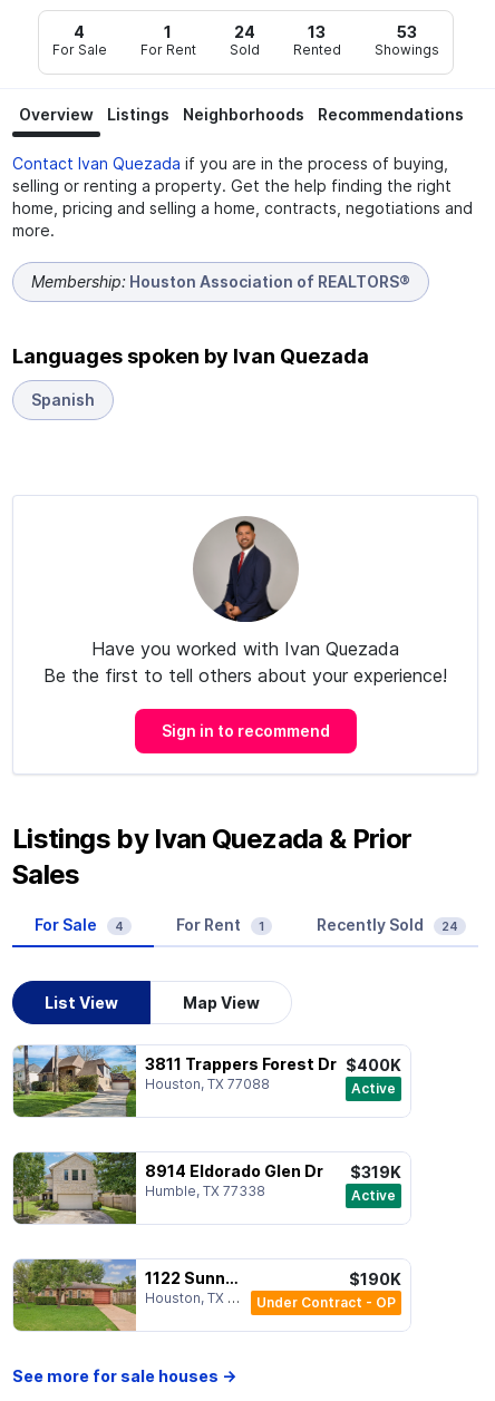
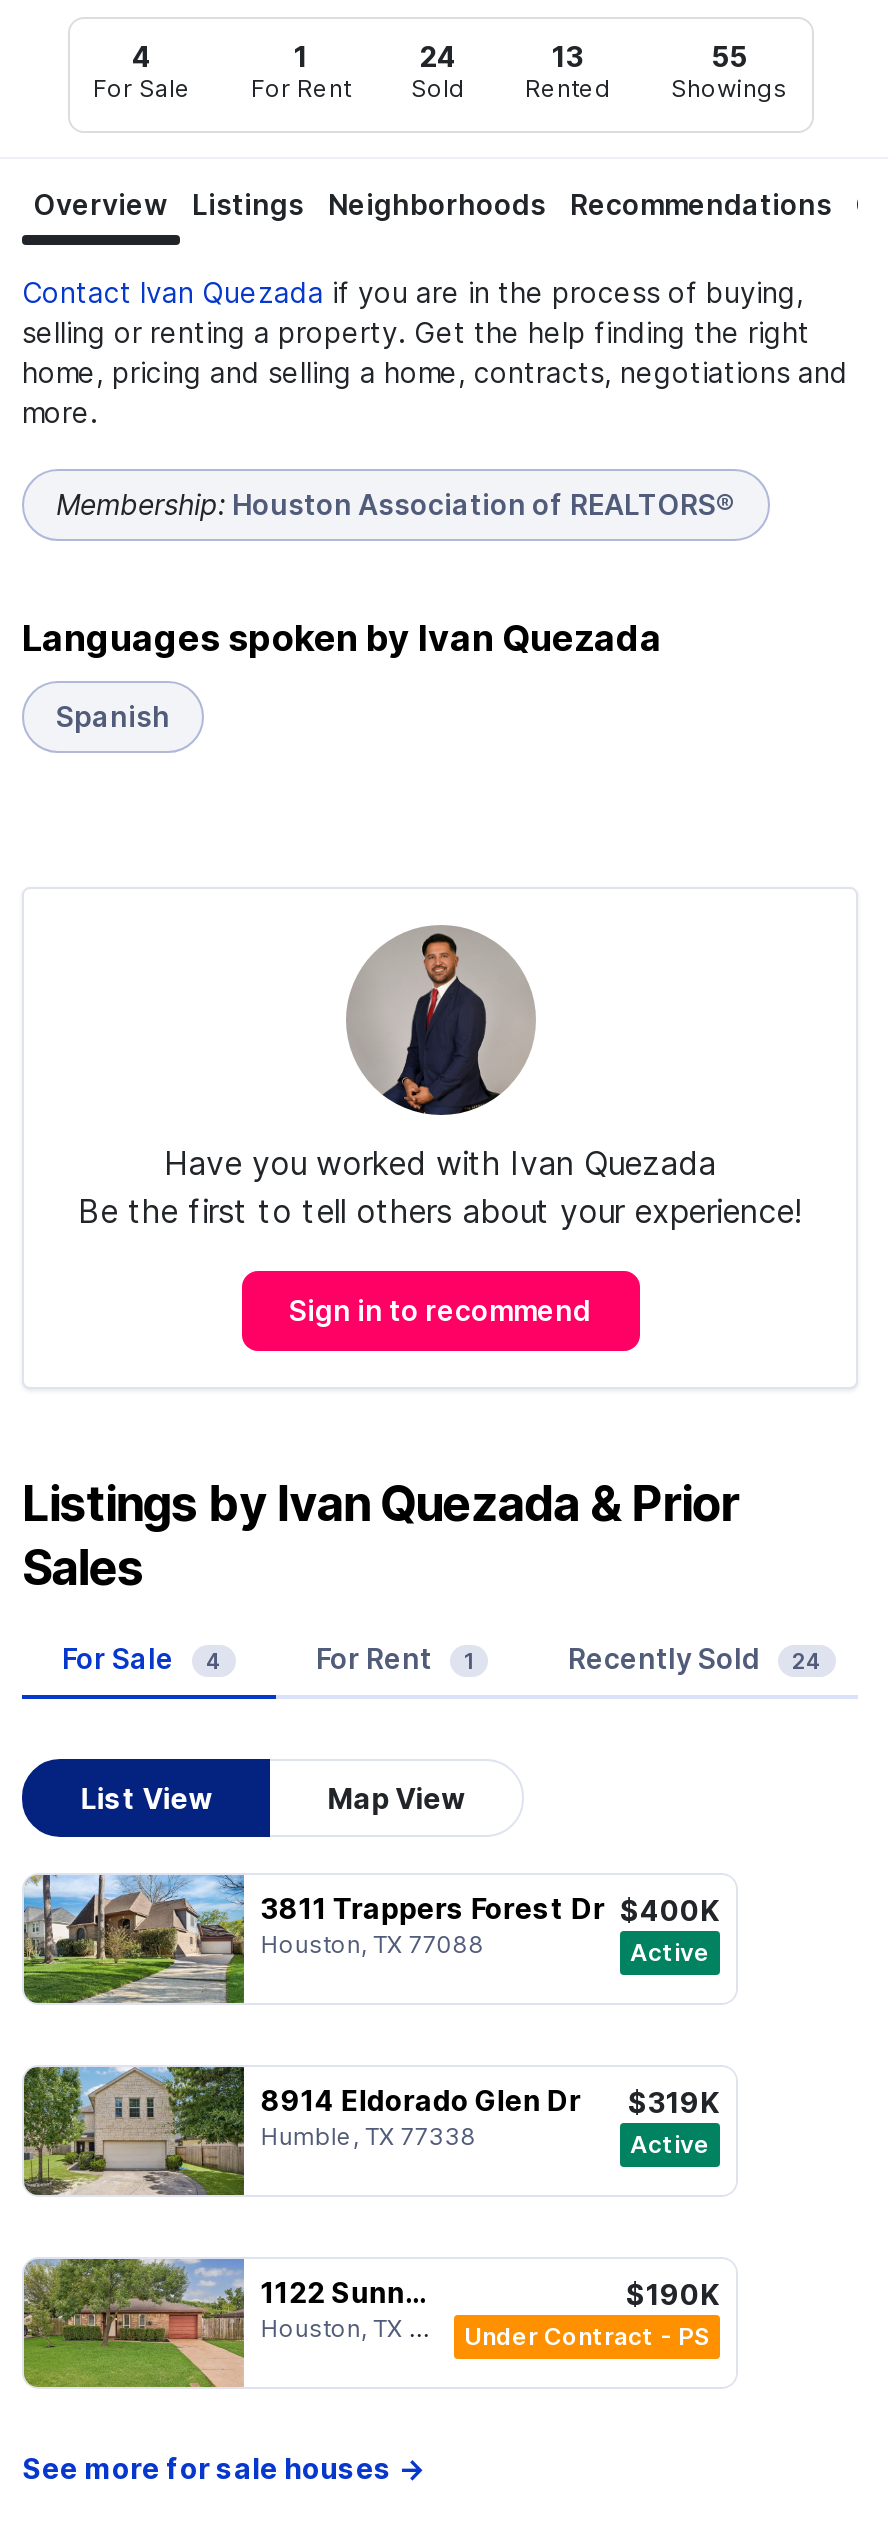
[396,22,416,41] 53 -> [711,39,747,73] 55
[256,1294,396,1311] Under Contract - OP -> [464,2321,710,2351] Under Contract - PS

